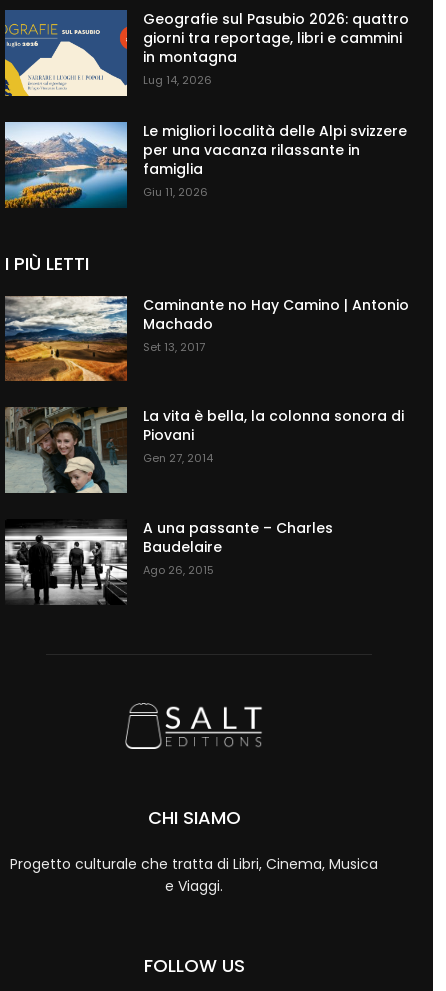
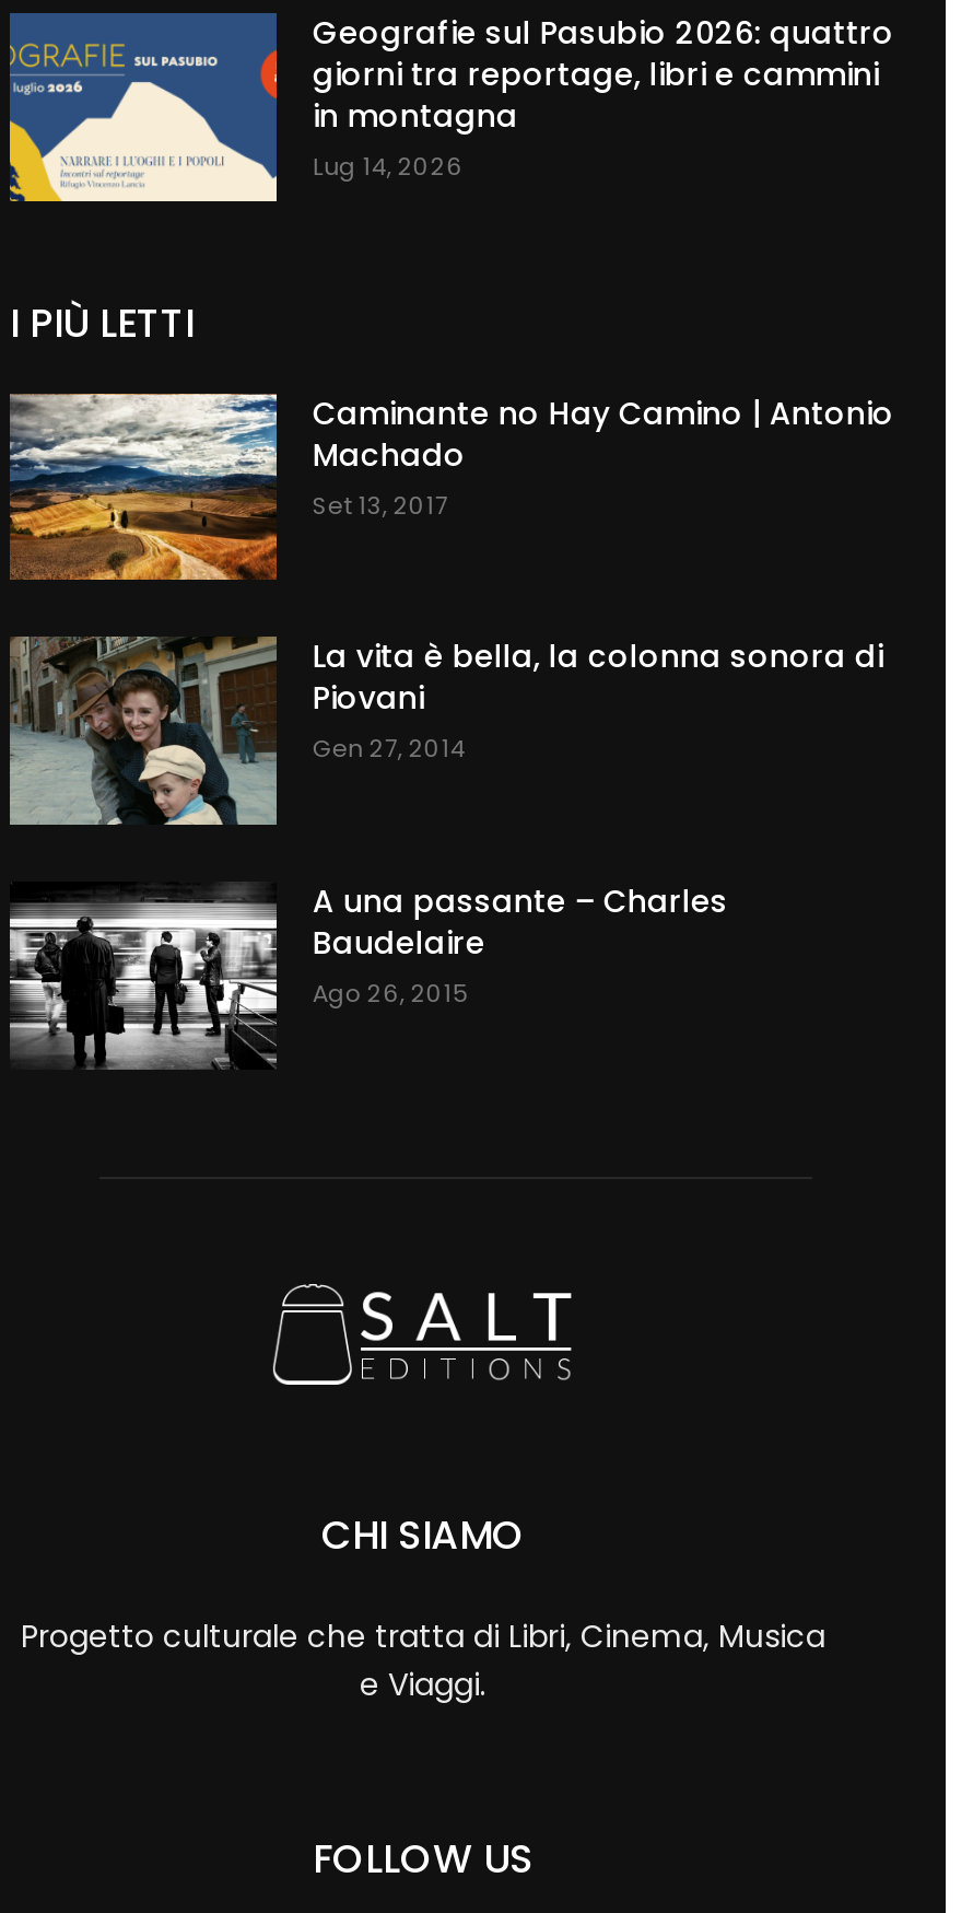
[4,121,407,209] [image] | Le migliori località delle Alpi svizzere | per una vacanza rilassante in | famiglia | Giu 11, 2026 -> none

